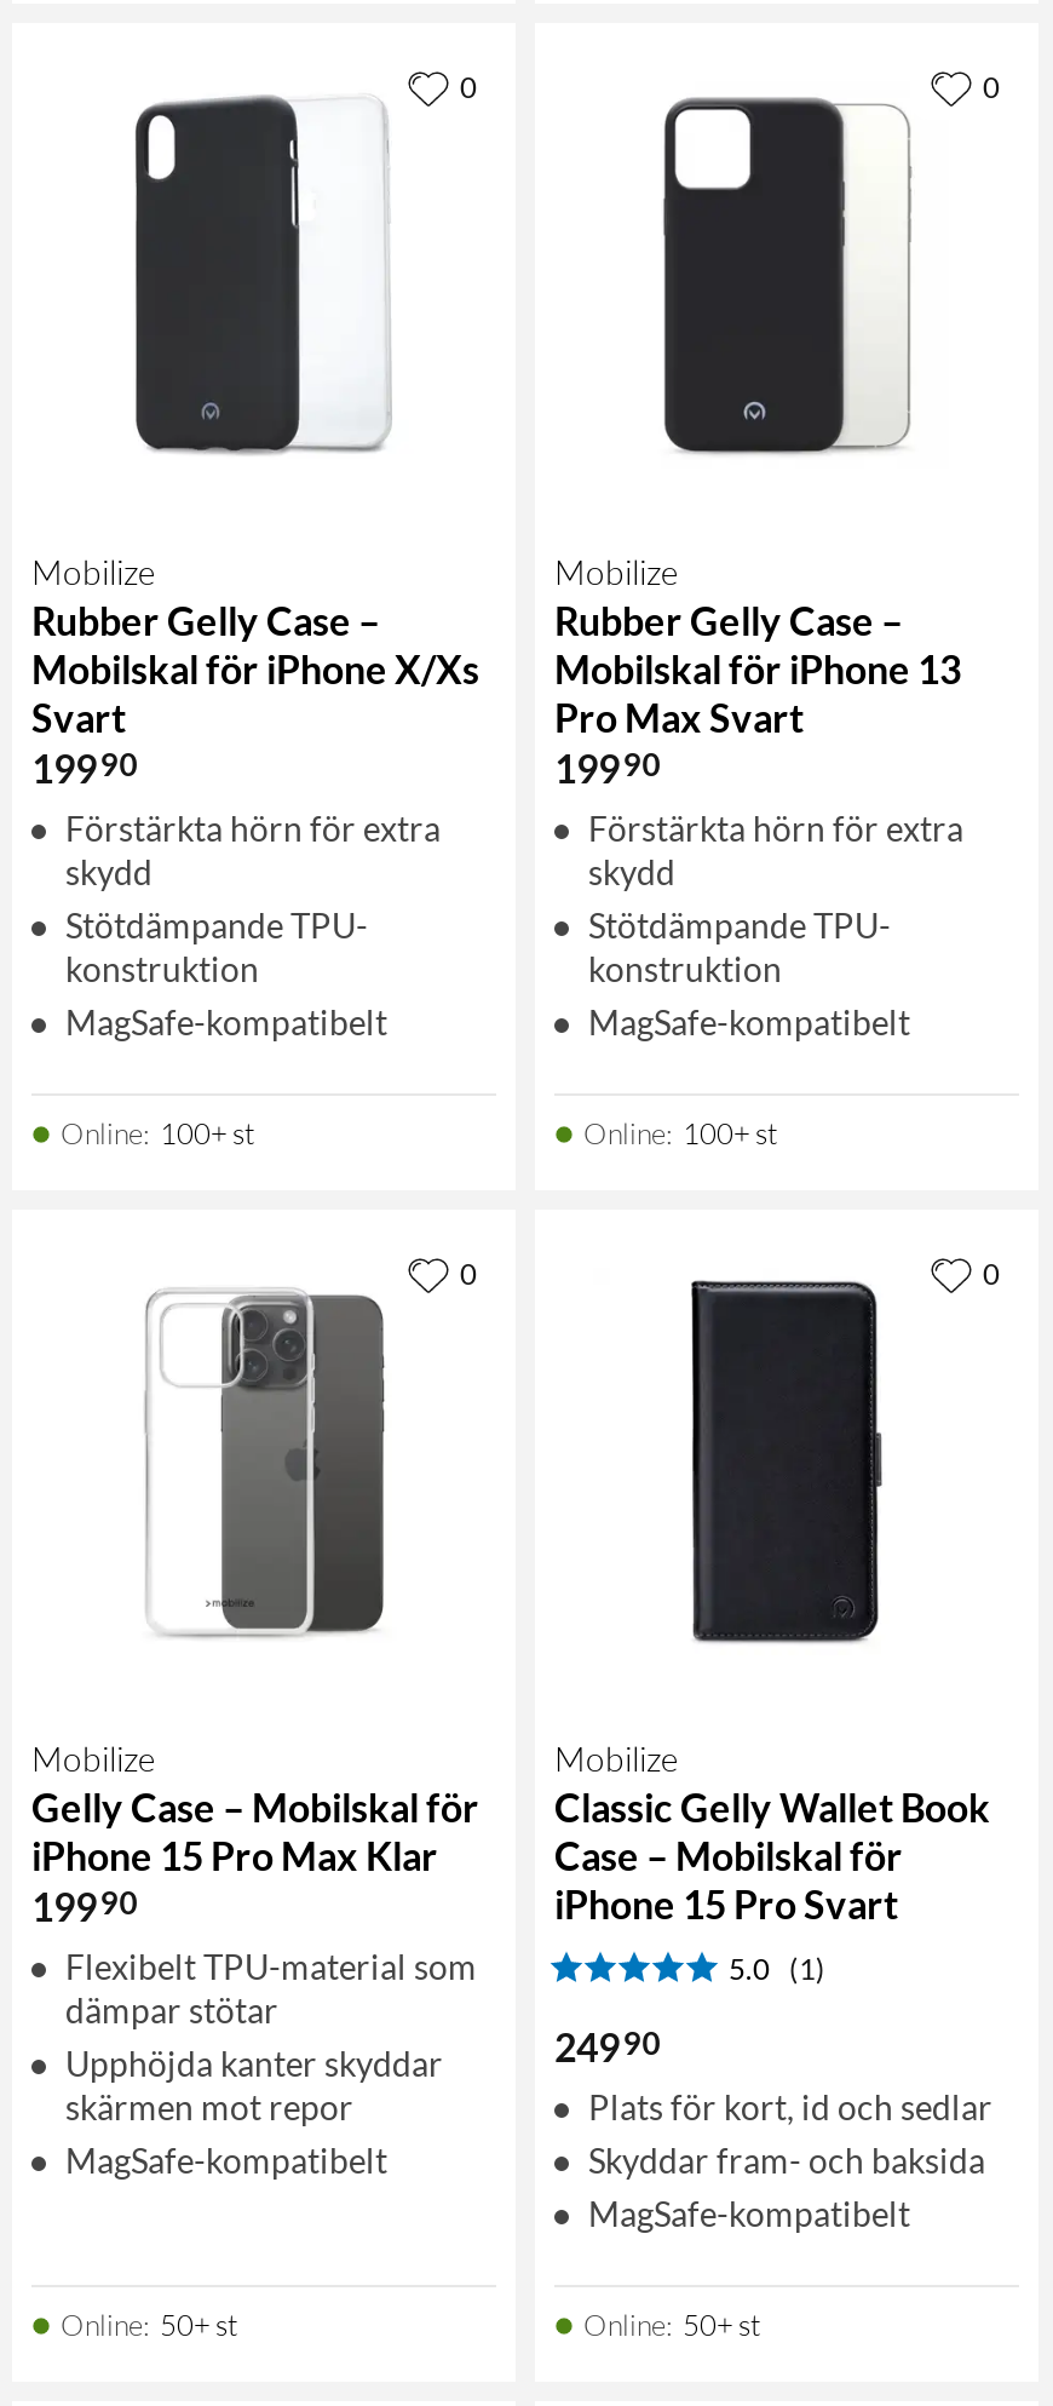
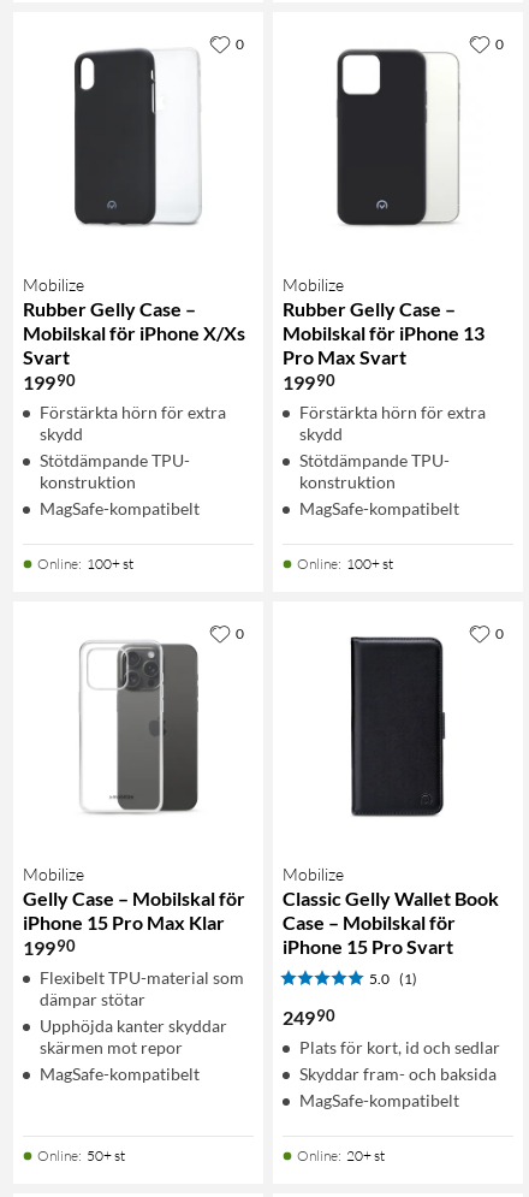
[583,2307,760,2343] Online: 50+ st -> [297,1146,385,1165] Online: 20+ st

